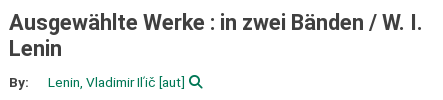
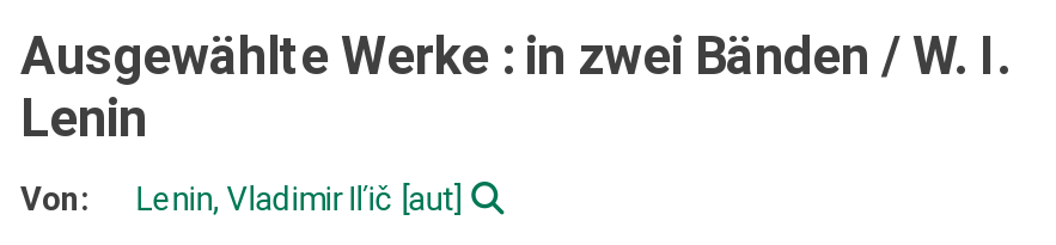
[9,74,29,90] By: -> [20,178,90,217] Von:

